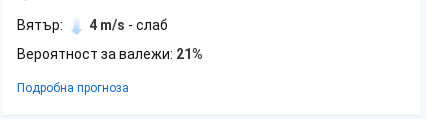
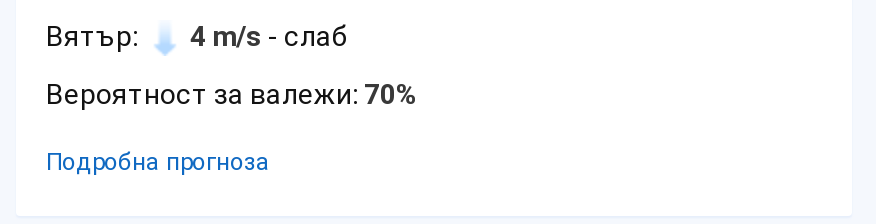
[17,46,203,62] Вероятност за валежи: 21% -> [46,78,418,110] Вероятност за валежи: 70%

